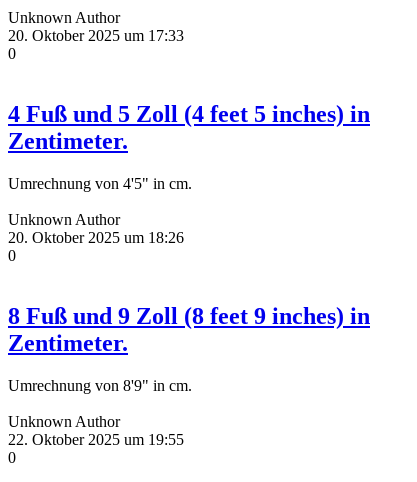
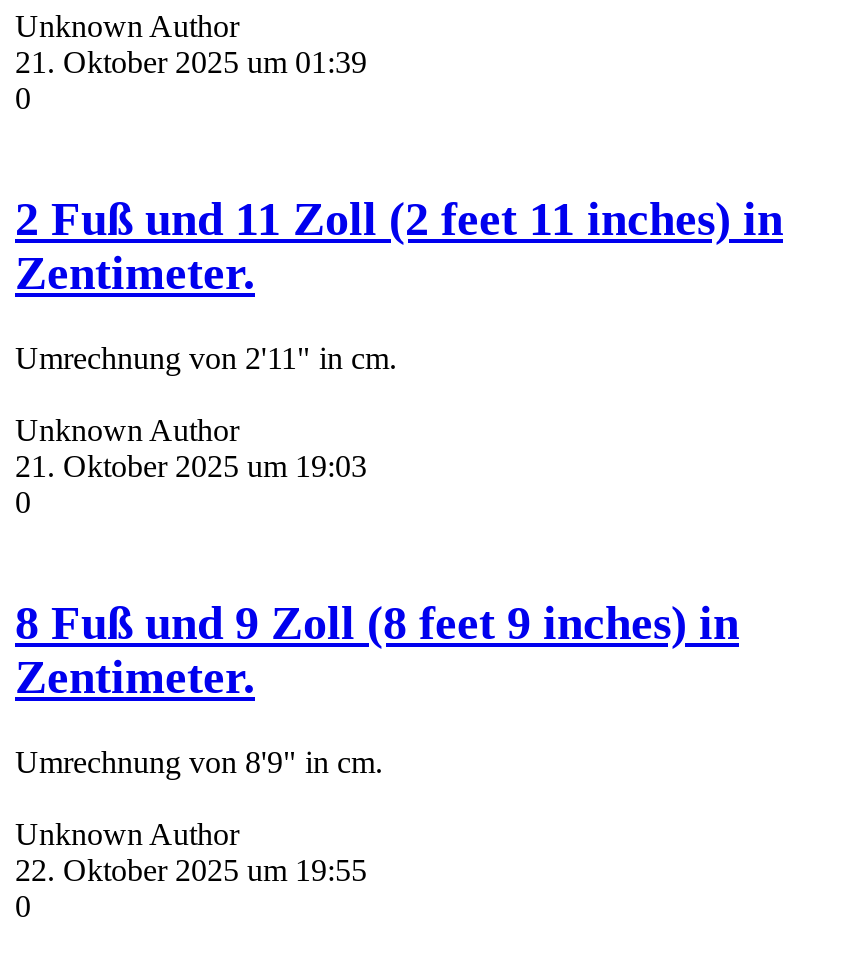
[8,27,184,44] 20. Oktober 2025 um 17:33 -> [15,46,367,80] 21. Oktober 2025 um 01:39
[8,101,370,127] 4 Fuß und 5 Zoll (4 feet 5 inches) in -> [15,194,783,246] 2 Fuß und 11 Zoll (2 feet 11 inches) in
[8,175,192,192] Umrechnung von 4'5" in cm. -> [15,342,397,376] Umrechnung von 2'11" in cm.
[8,229,184,246] 20. Oktober 2025 um 18:26 -> [15,450,367,484] 21. Oktober 2025 um 19:03

